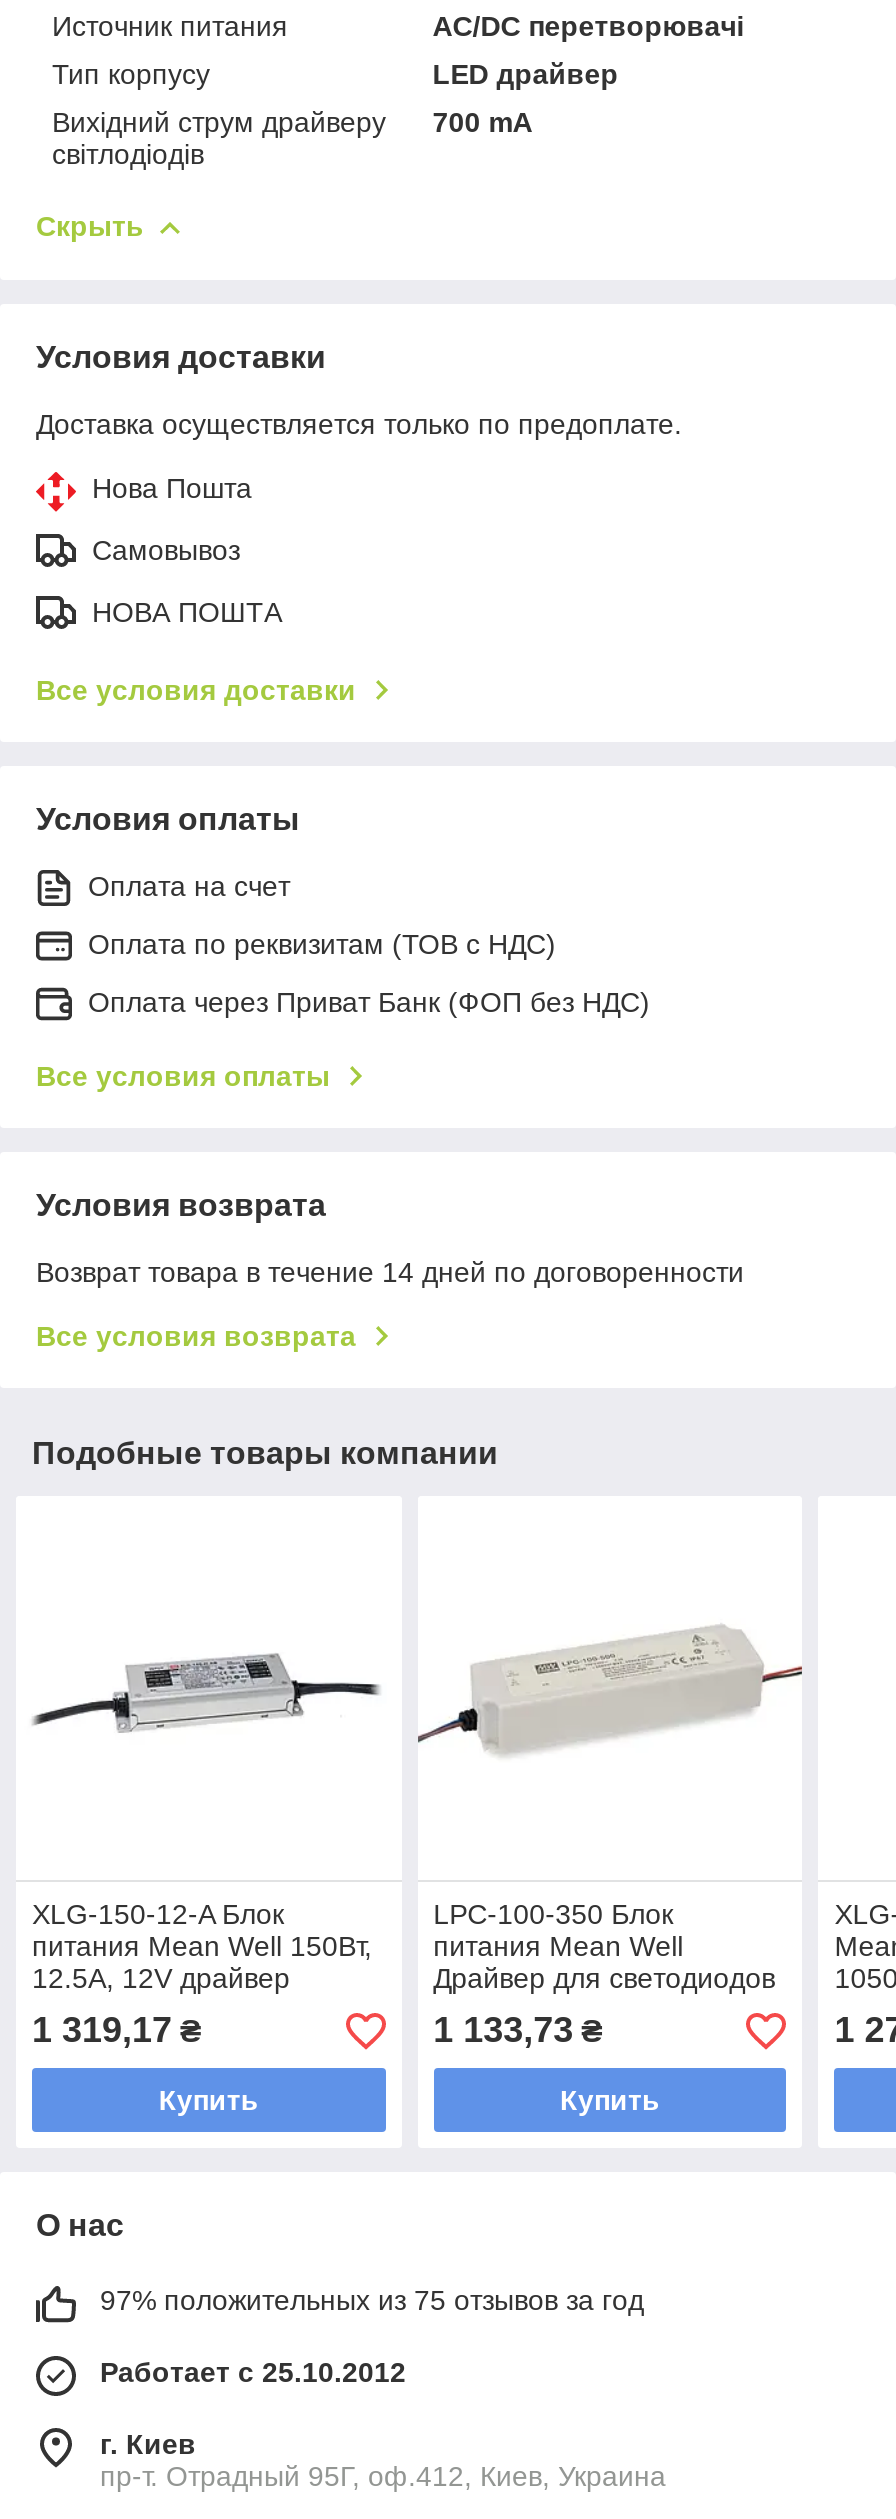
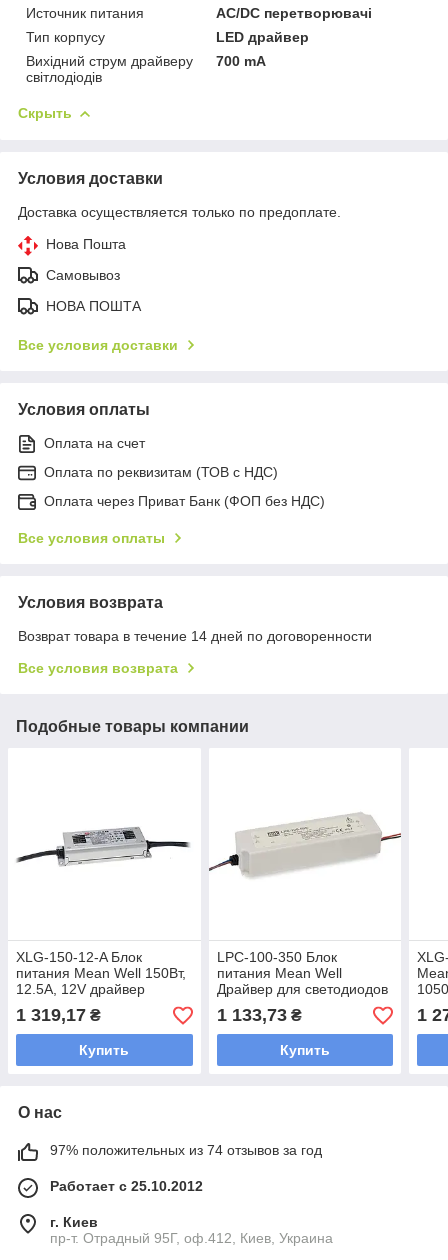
[100,2285,644,2317] 97% положительных из 75 отзывов за год -> [50,1142,322,1158] 97% положительных из 74 отзывов за год

